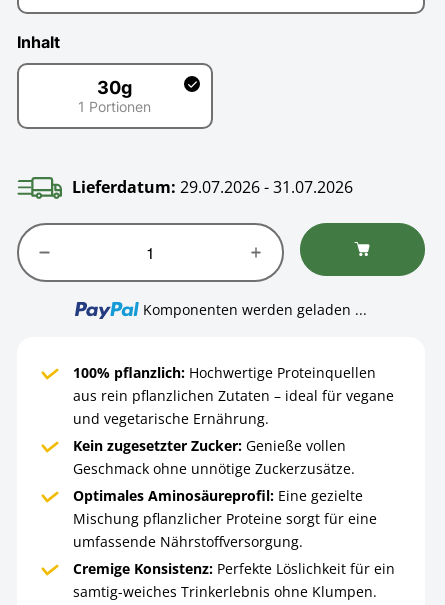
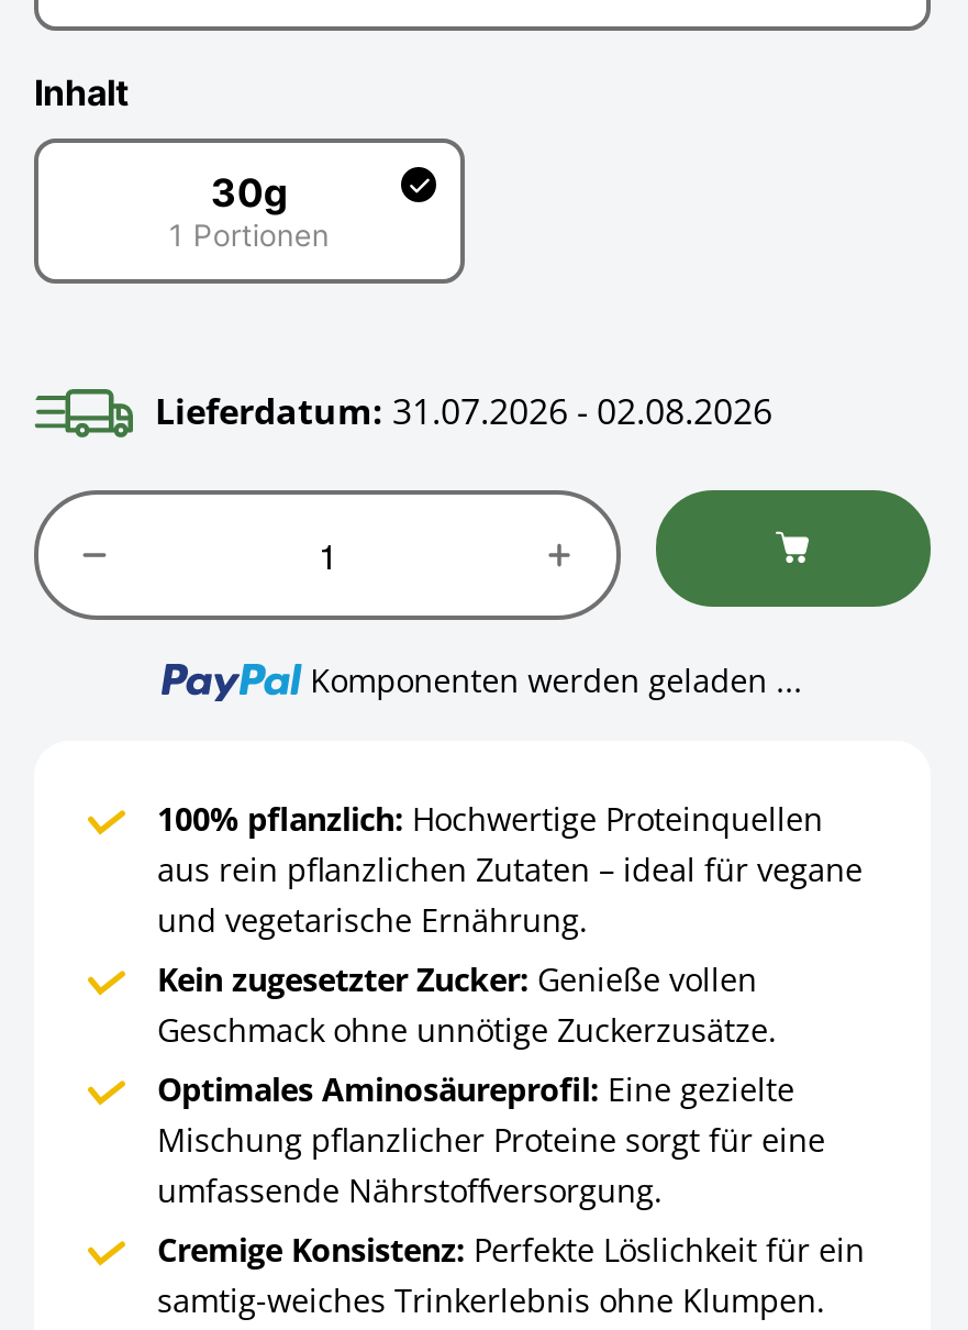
[72,176,353,198] Lieferdatum: 29.07.2026 - 31.07.2026 -> [155,386,772,435] Lieferdatum: 31.07.2026 - 02.08.2026

